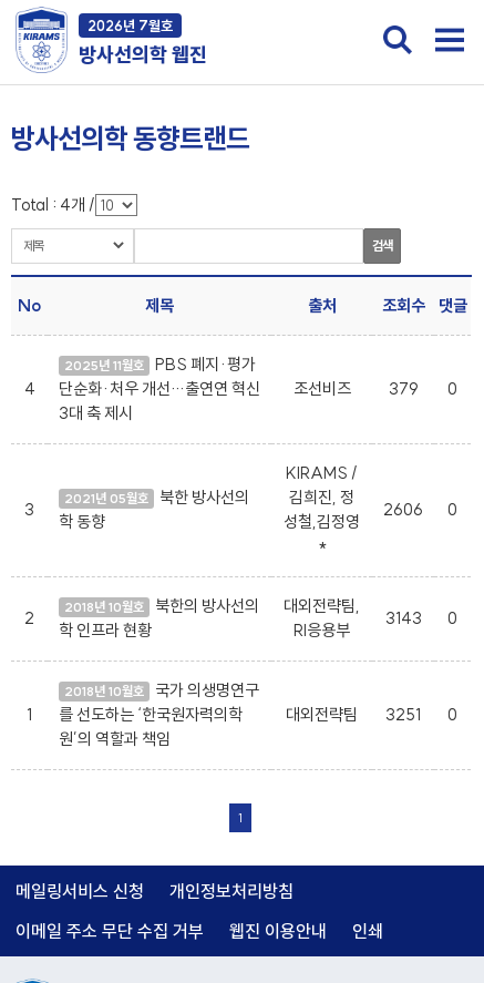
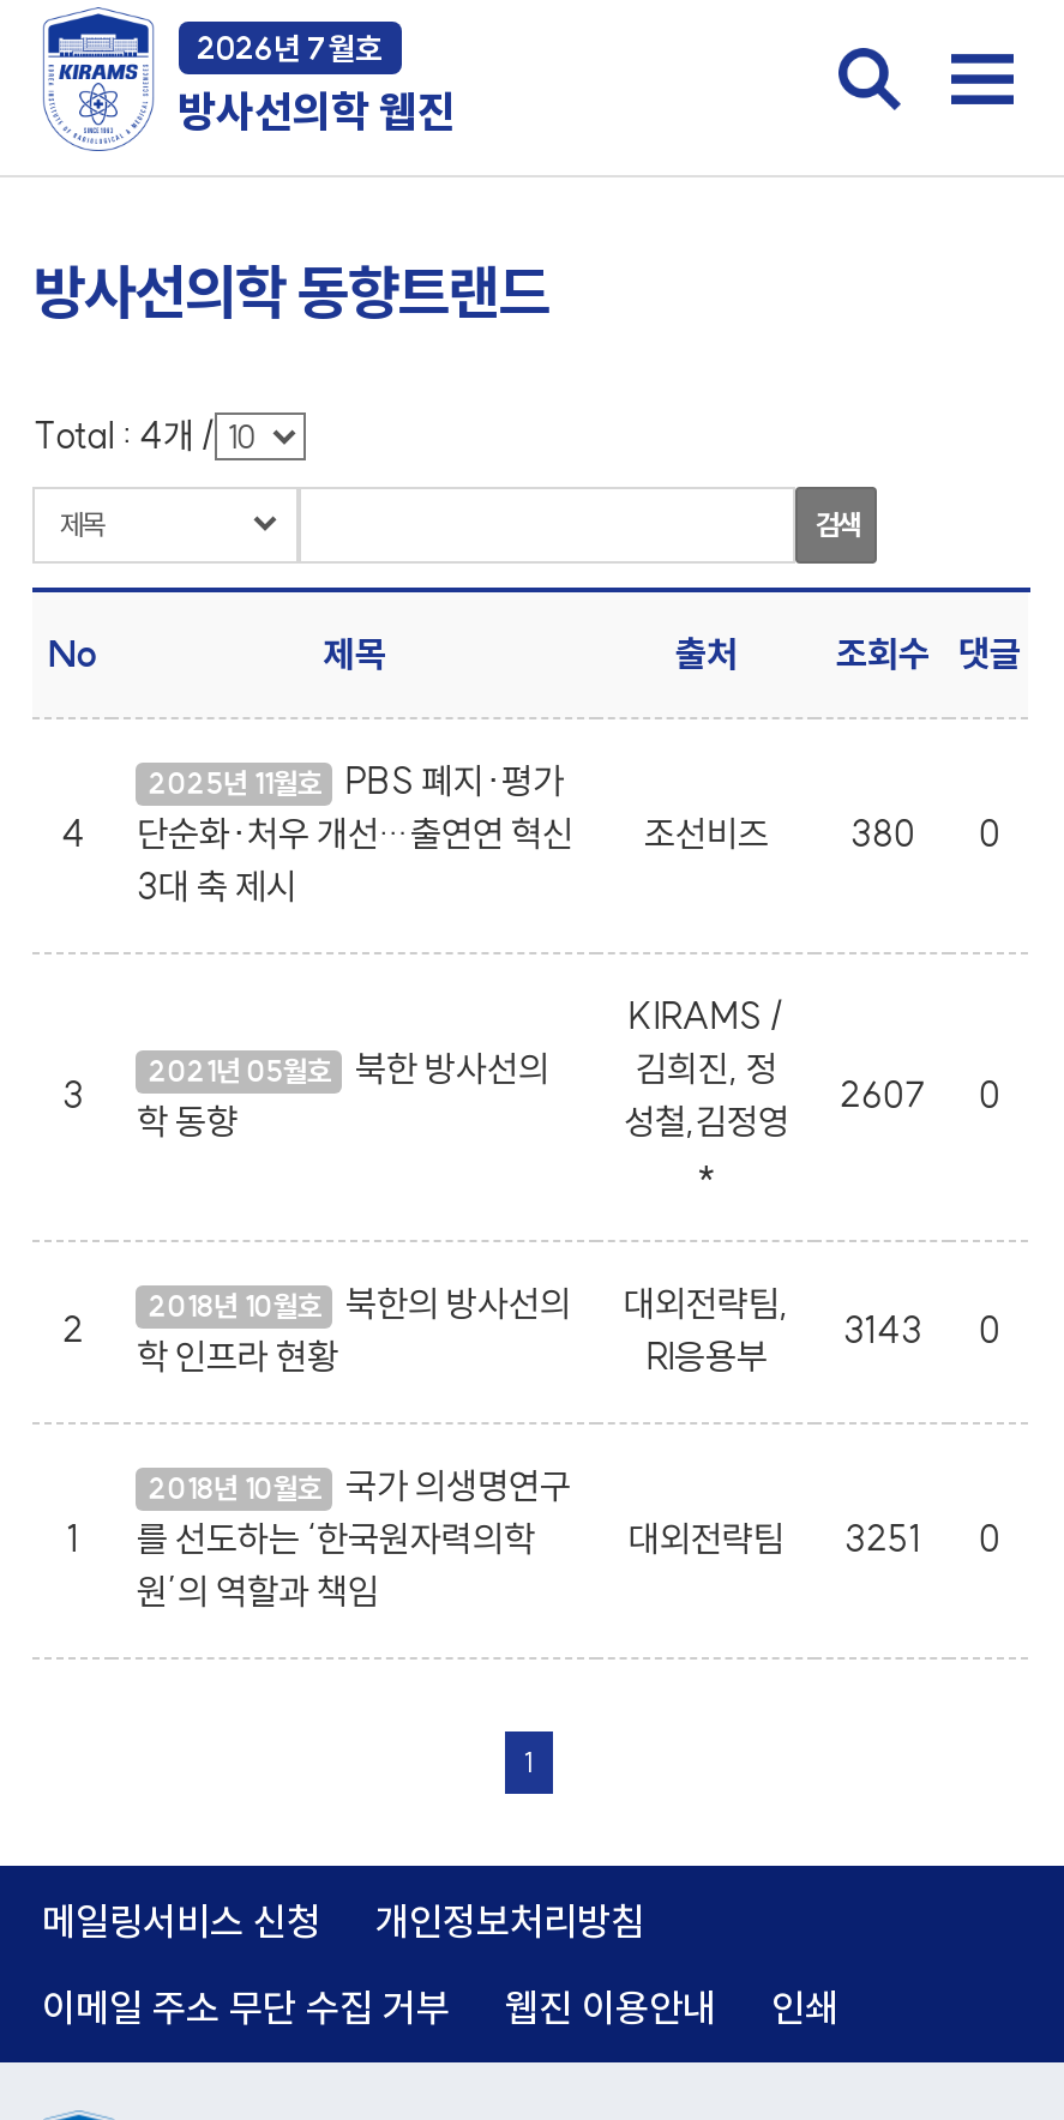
[24,378,458,399] 4 단순화·처우 개선…출연연 혁신 조선비즈 379 0 -> [61,811,1000,856] 4 단순화·처우 개선…출연연 혁신 조선비즈 380 0
[384,499,458,520] 2606 0 -> [839,1072,1000,1118] 2607 0

